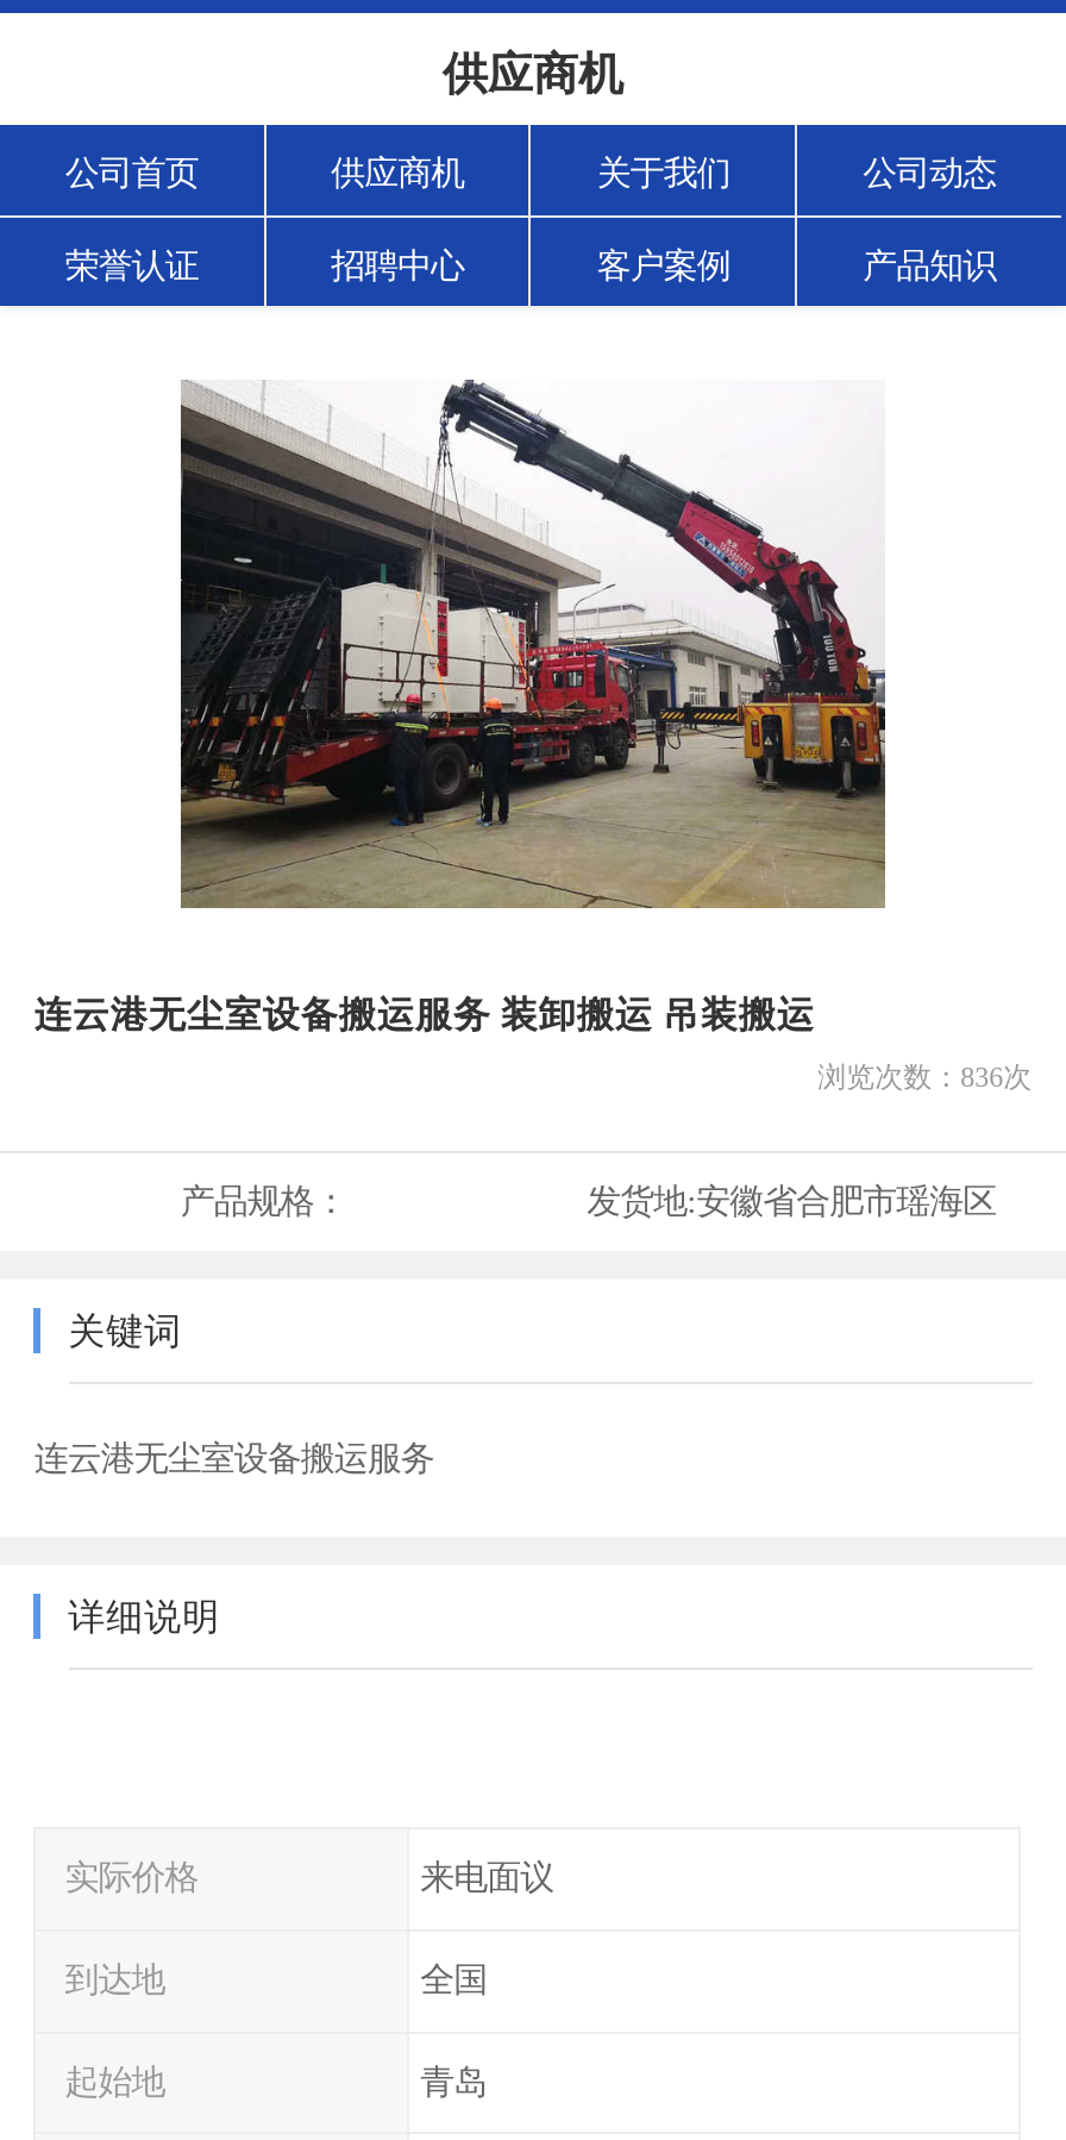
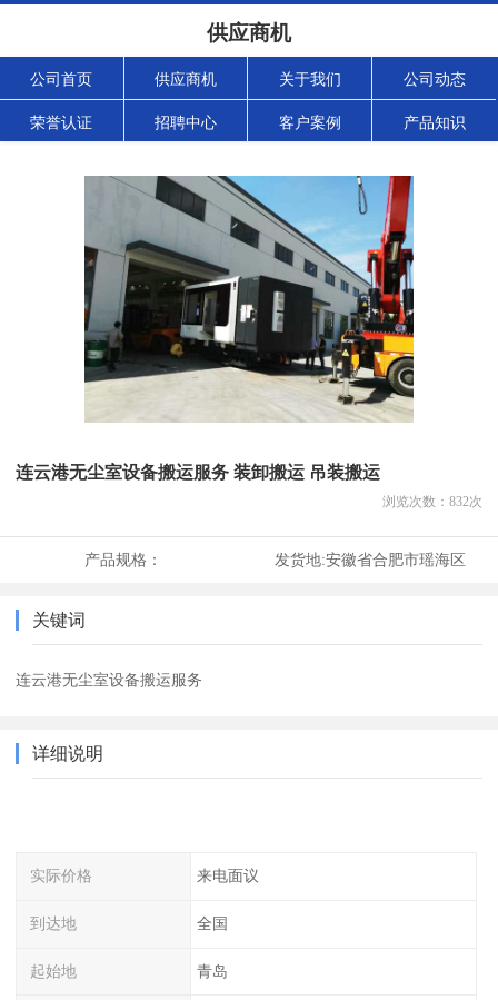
[178,380,888,908] [image] -> [84,175,415,422] [image]
[818,1061,1032,1094] 浏览次数：836次 -> [382,494,482,510] 浏览次数：832次

